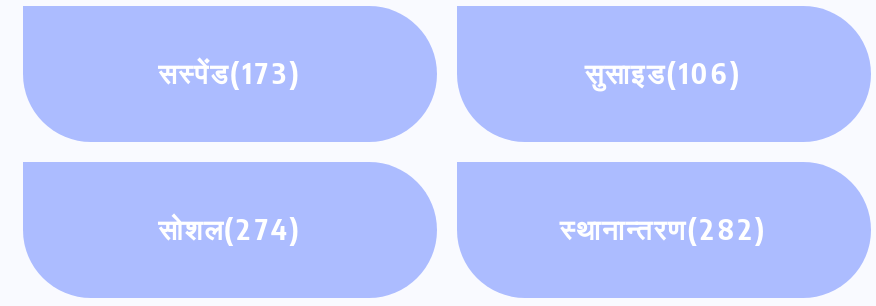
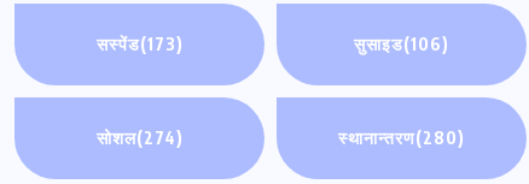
[560,212,768,246] स्थानान्तरण(282) -> [338,127,465,148] स्थानान्तरण(280)

